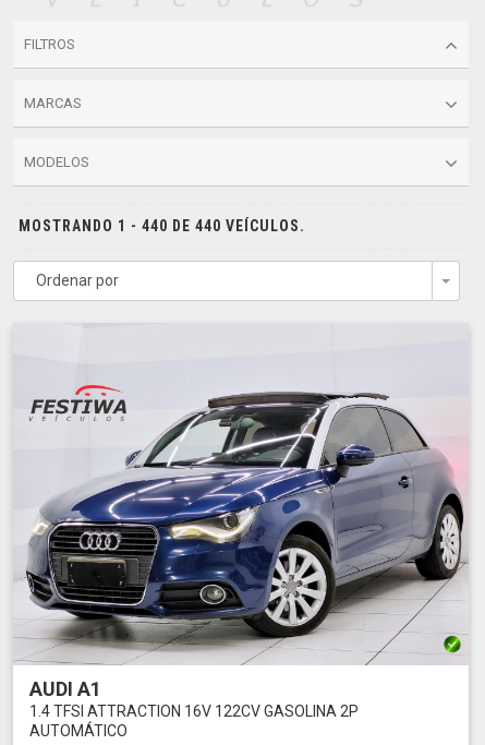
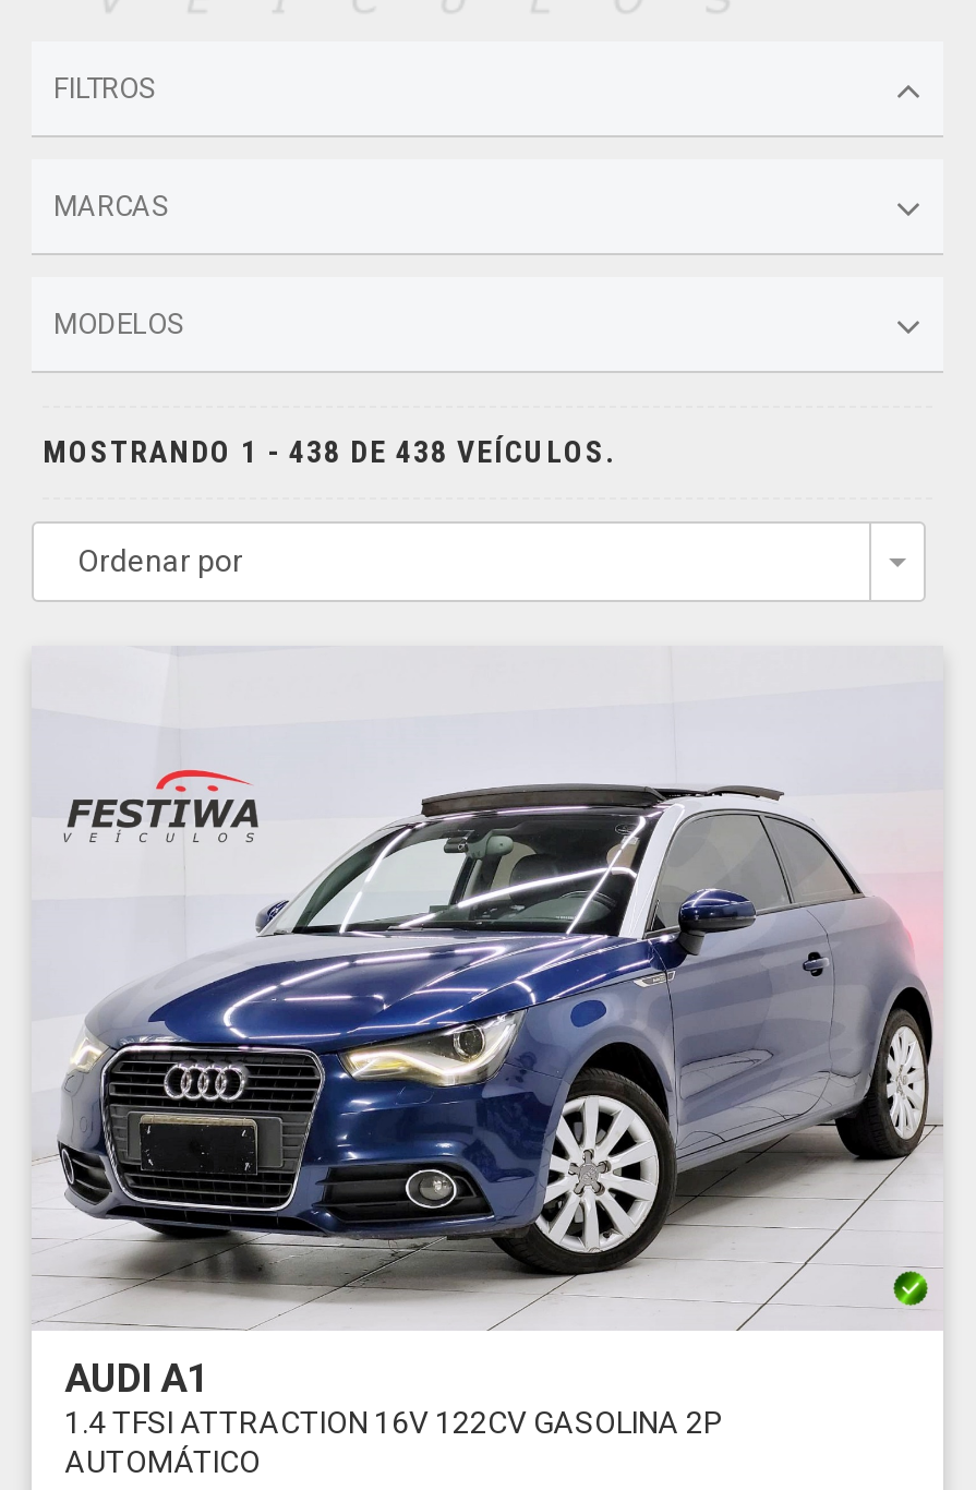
[19,217,305,235] MOSTRANDO 1 - 440 DE 440 VEÍCULOS. -> [43,434,616,469] MOSTRANDO 1 - 438 DE 438 VEÍCULOS.

